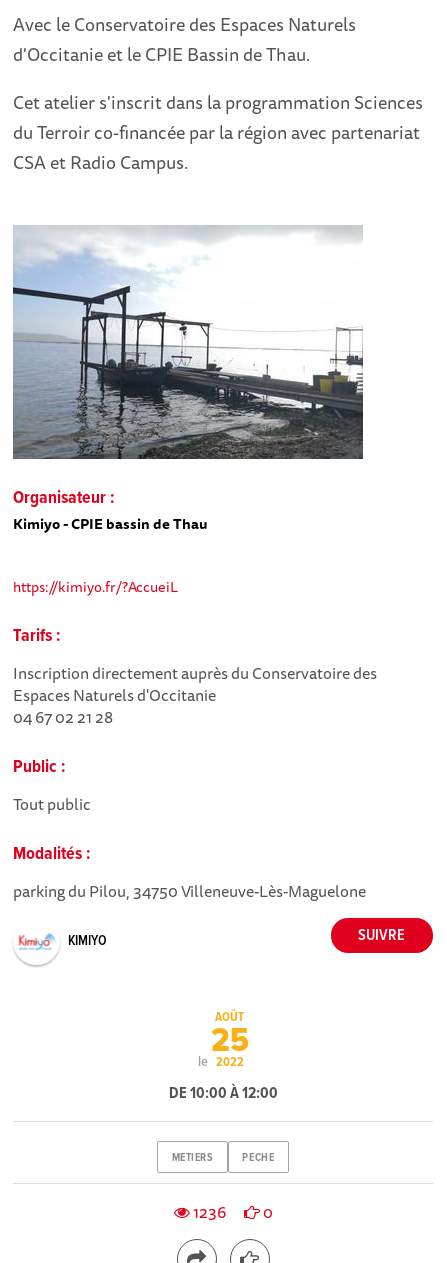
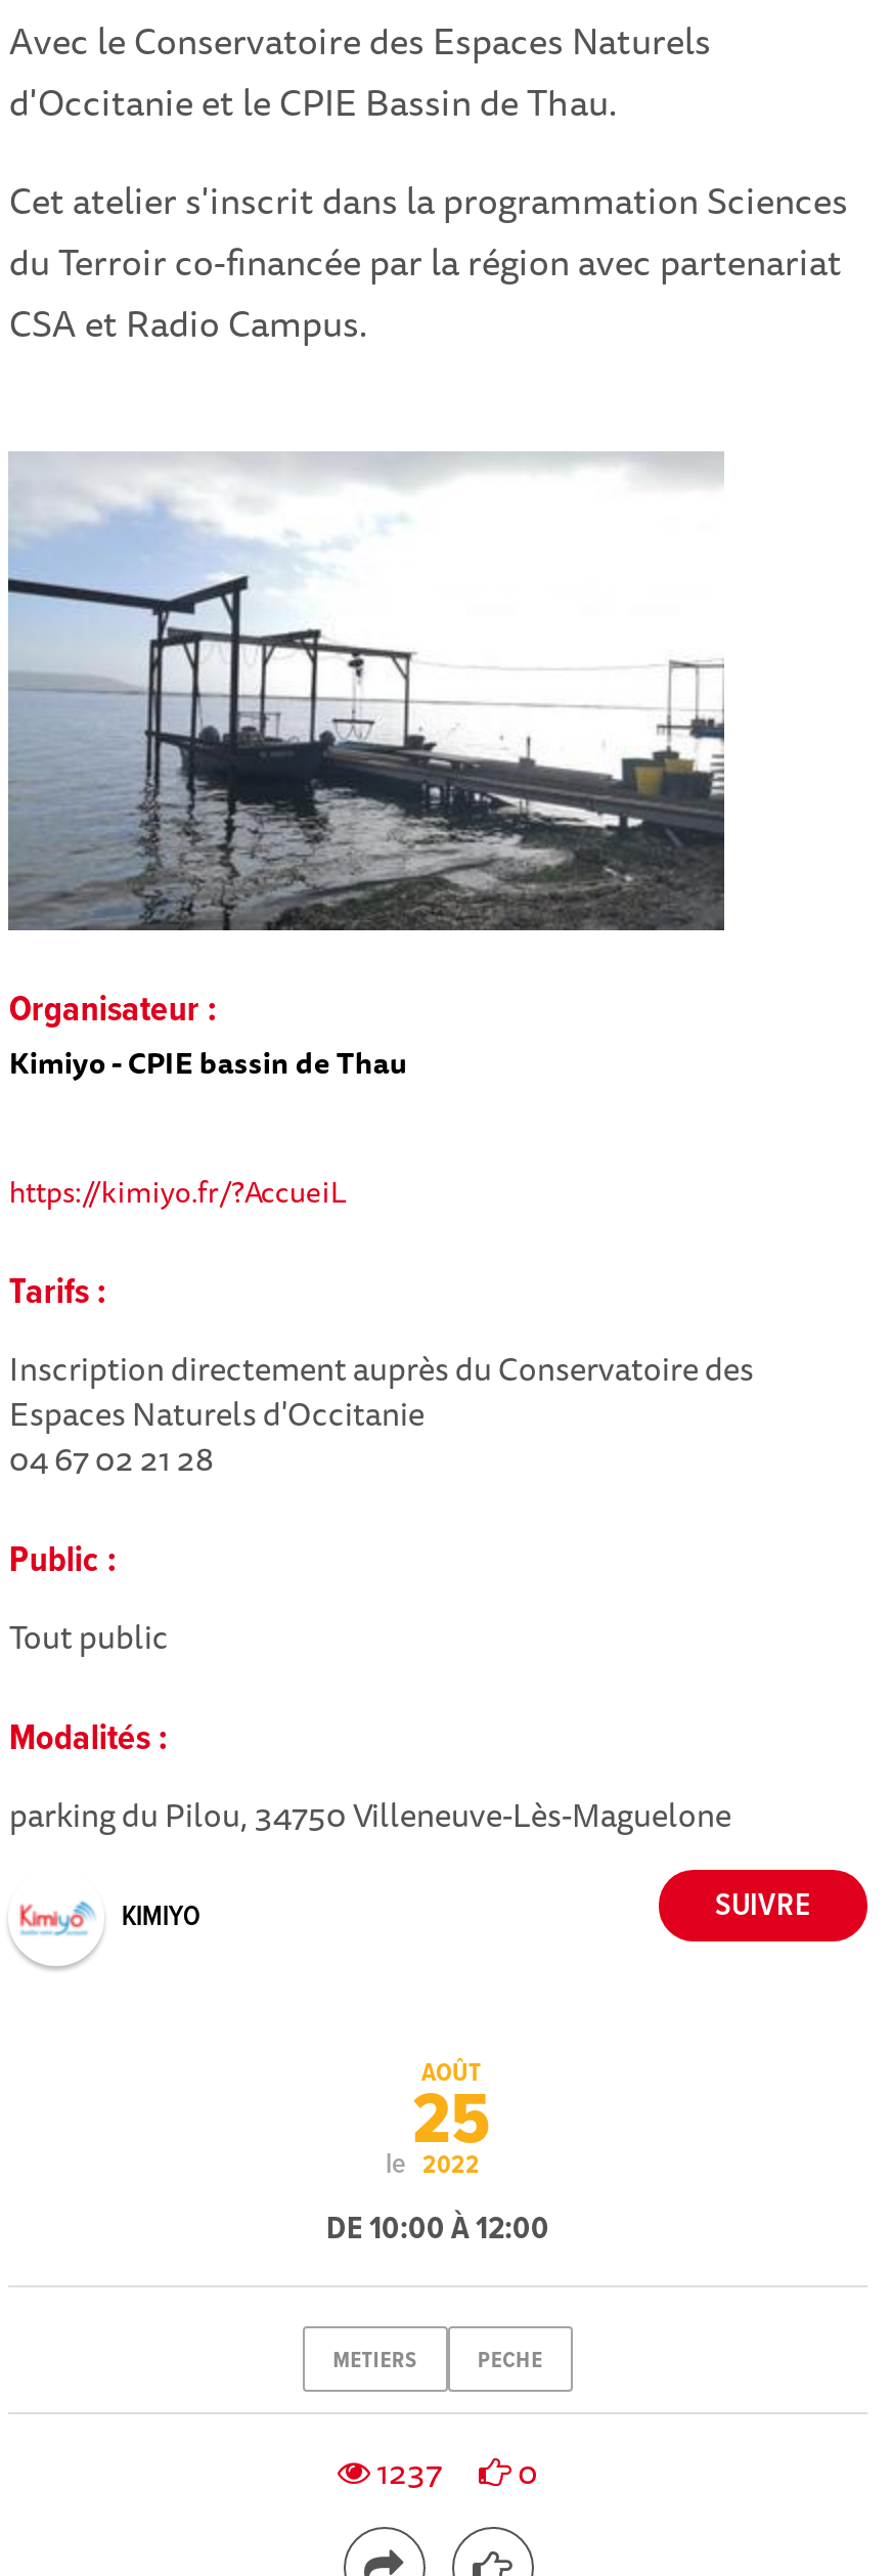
[189,1199,272,1225] 1236 0 -> [370,2445,538,2499] 1237 0

